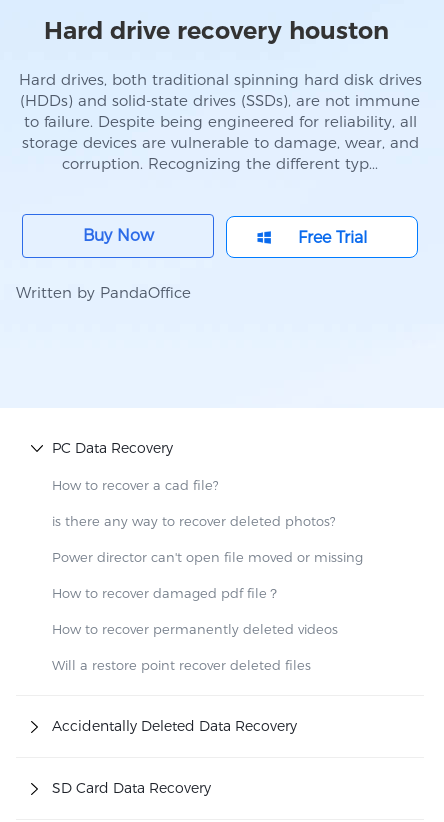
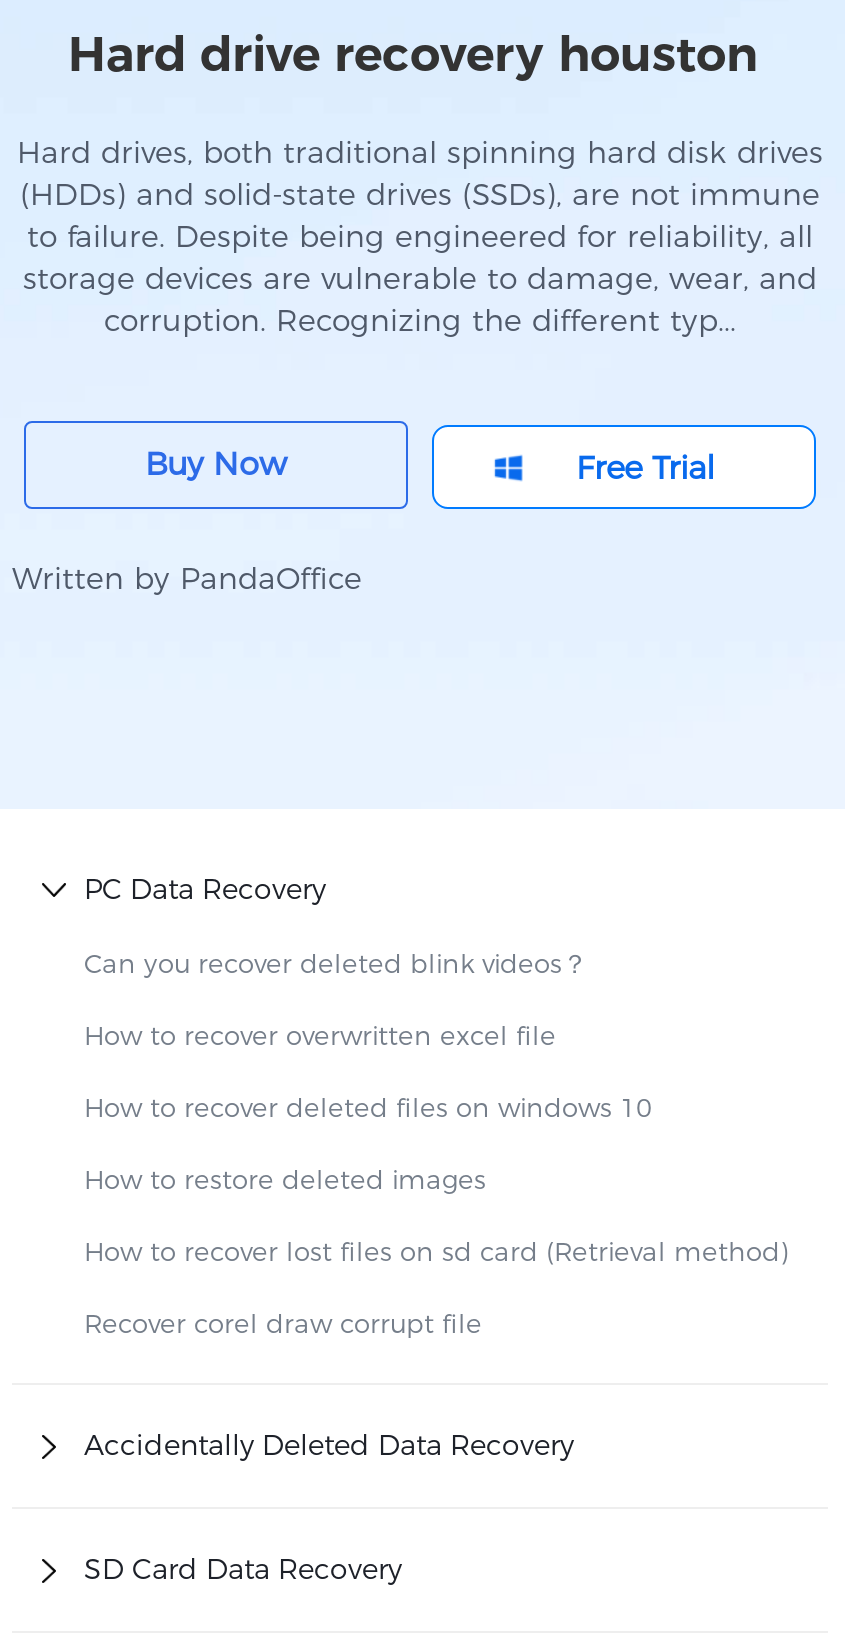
[52,477,219,493] How to recover a cad file? -> [84,947,588,979] Can you recover deleted blink videos？
[52,513,336,529] is there any way to recover deleted photos? -> [84,1019,556,1051] How to recover overwritten excel file
[52,549,363,565] Power director can't open file moved or missing -> [84,1091,652,1123] How to recover deleted files on windows 10
[52,585,280,601] How to recover damaged pdf file？ -> [84,1163,486,1195] How to restore deleted images
[52,621,338,637] How to recover permanently deleted videos -> [84,1235,788,1267] How to recover lost files on sd card (Retrieval method)
[52,657,311,673] Will a restore point recover deleted files -> [84,1307,482,1339] Recover corel draw corrupt file

